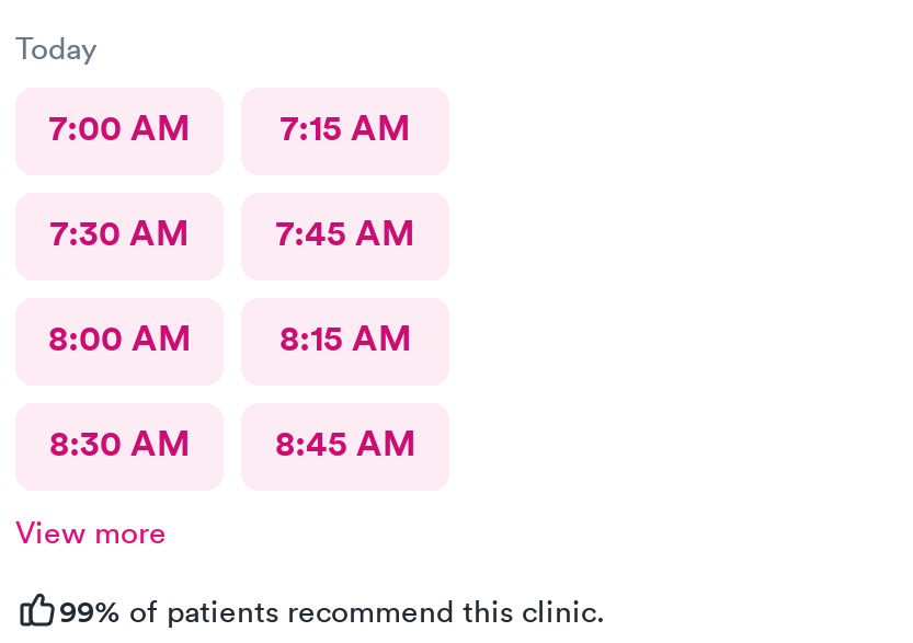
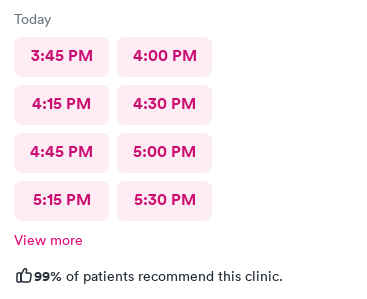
[49,105,410,151] 7:00 AM | 7:15 AM -> [30,45,196,66] 3:45 PM | 4:00 PM
[50,210,414,256] 7:30 AM | 7:45 AM -> [32,93,196,114] 4:15 PM | 4:30 PM
[48,315,411,361] 8:00 AM | 8:15 AM -> [30,141,196,162] 4:45 PM | 5:00 PM
[49,421,415,467] 8:30 AM | 8:45 AM -> [32,189,195,210] 5:15 PM | 5:30 PM

